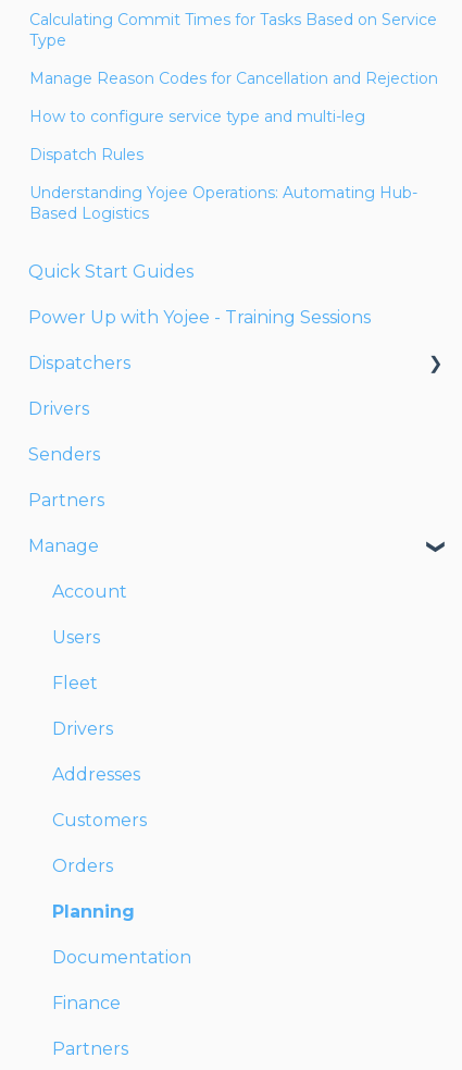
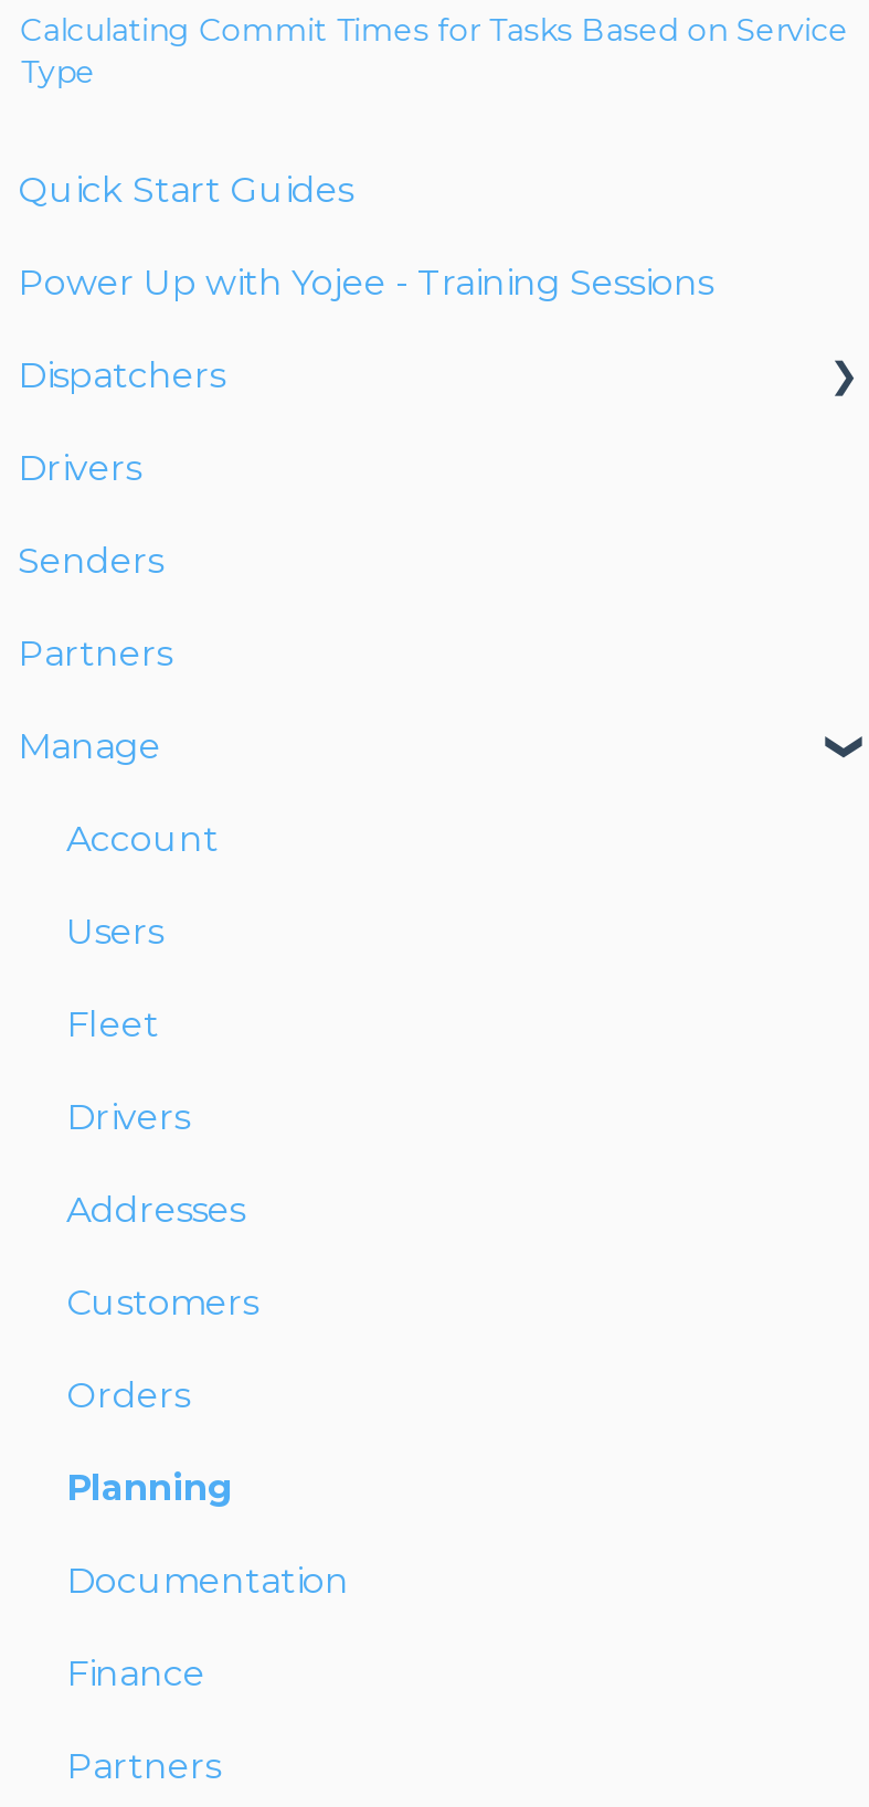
[30,69,438,223] Manage Reason Codes for Cancellation and Rejection | How to configure service type and multi-leg | Dispatch Rules | Understanding Yojee Operations: Automating Hub- | Based Logistics -> none

